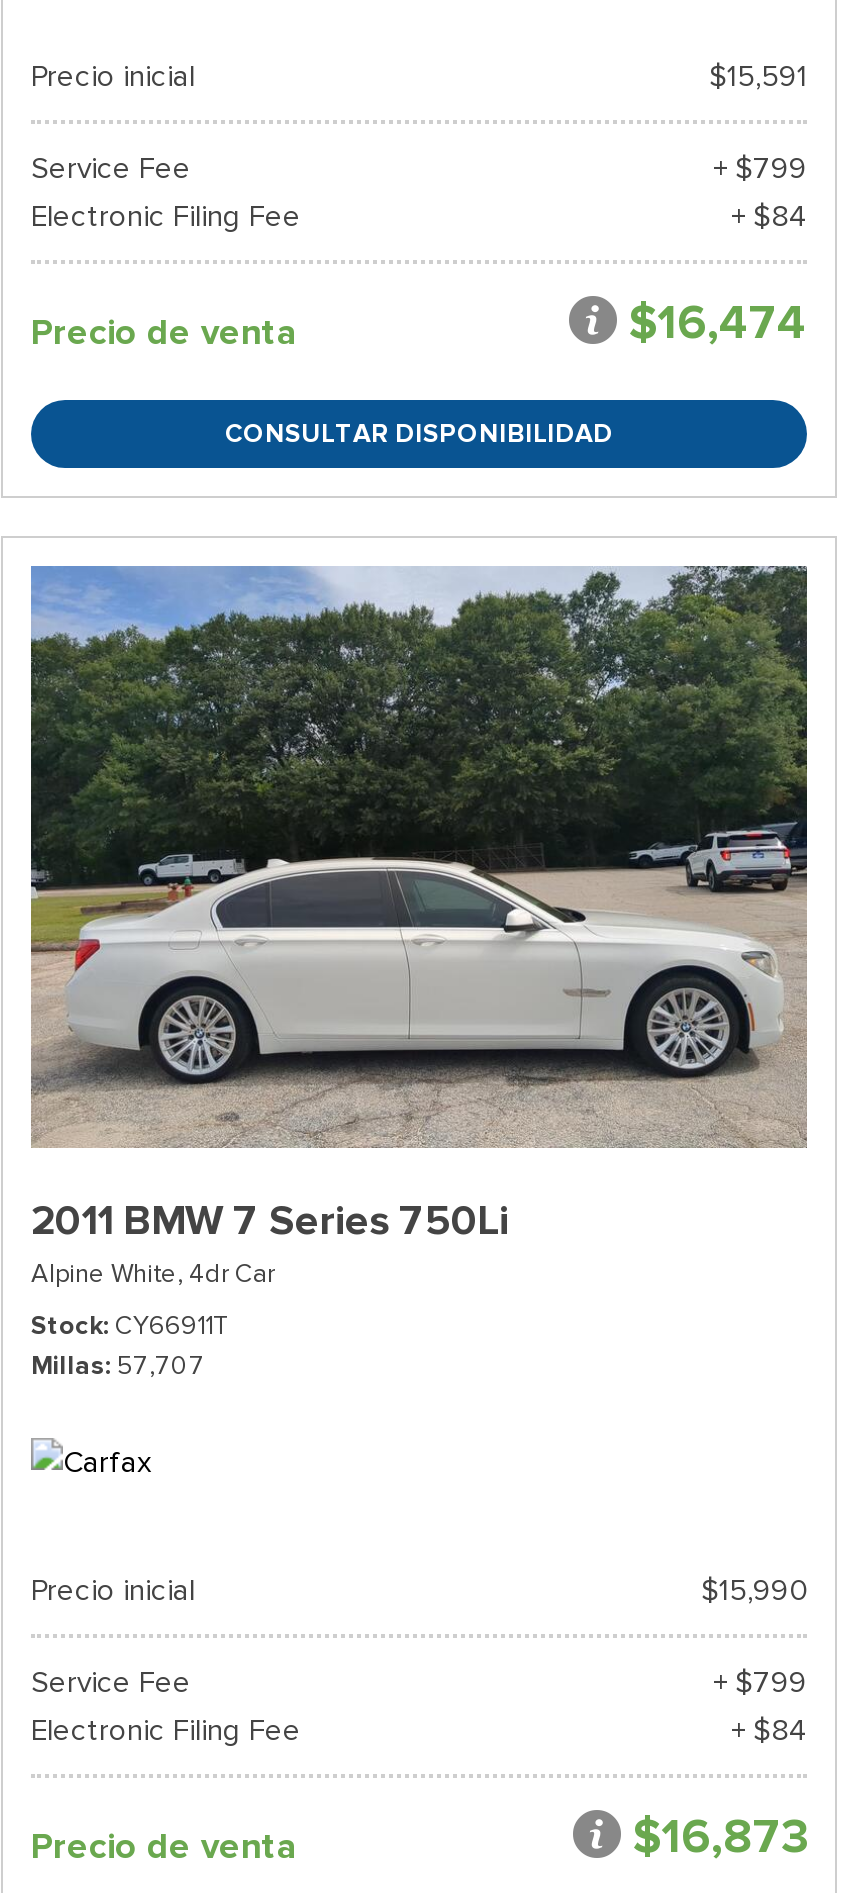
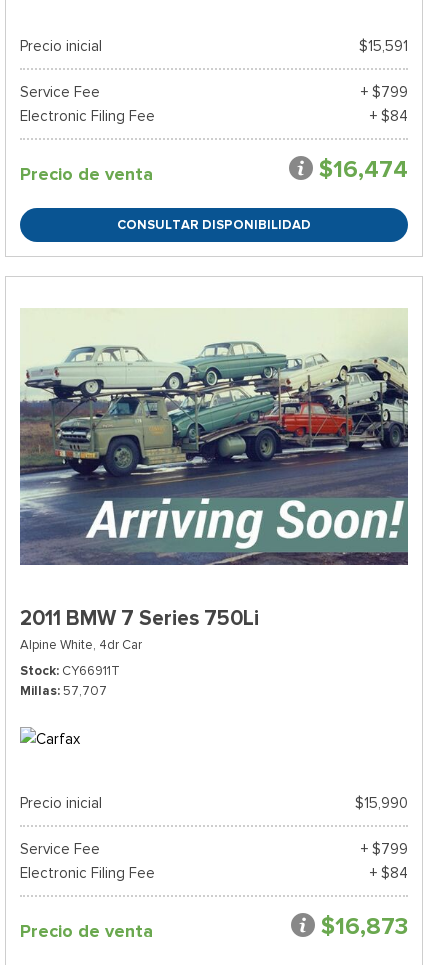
[29,564,809,1150] [image] -> [19,291,408,582] [image]

